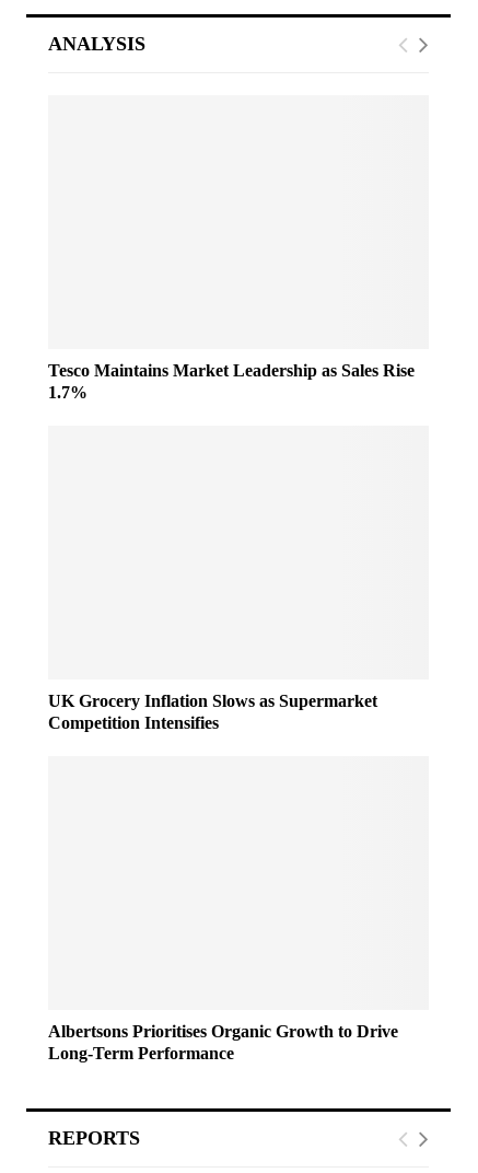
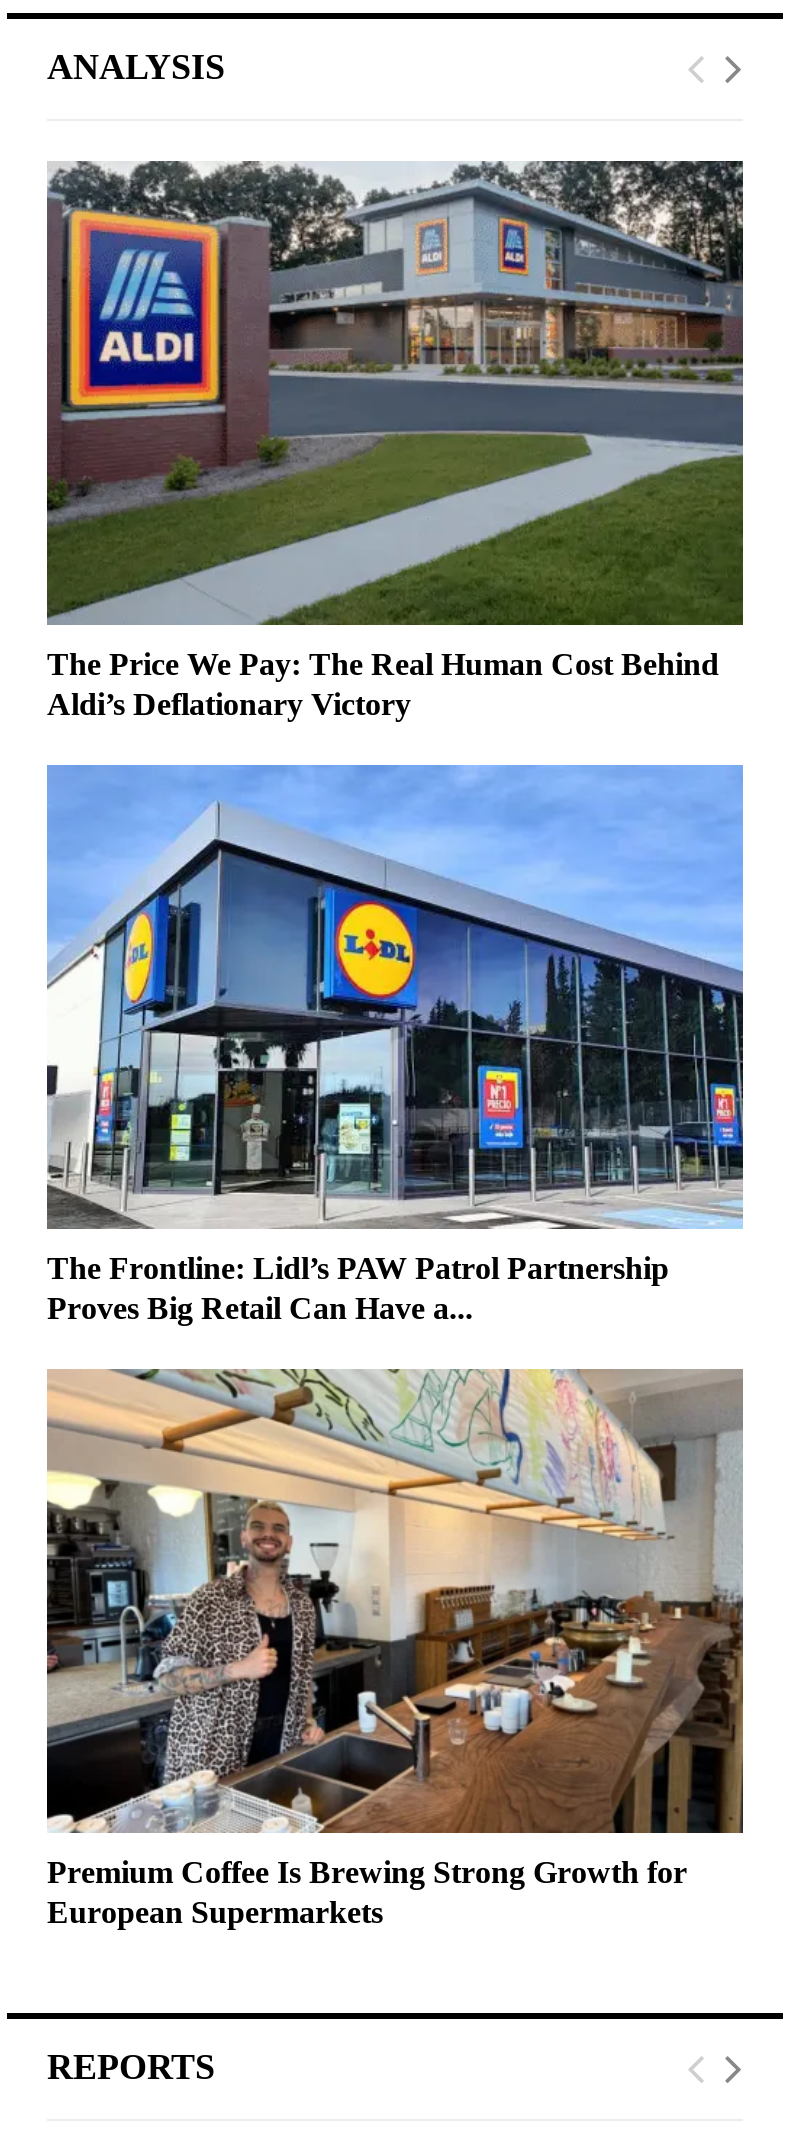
none -> [45,159,745,627] [image]
none -> [45,763,745,1231] [image]
none -> [45,1367,745,1835] [image]
[48,361,415,401] Tesco Maintains Market Leadership as Sales Rise | 1.7% -> [47,646,719,720] The Price We Pay: The Real Human Cost Behind | Aldi’s Deflationary Victory
[48,691,377,732] UK Grocery Inflation Slows as Supermarket | Competition Intensifies -> [47,1250,669,1324] The Frontline: Lidl’s PAW Patrol Partnership | Proves Big Retail Can Have a...
[48,1022,398,1062] Albertsons Prioritises Organic Growth to Drive | Long-Term Performance -> [47,1854,687,1928] Premium Coffee Is Brewing Strong Growth for | European Supermarkets

